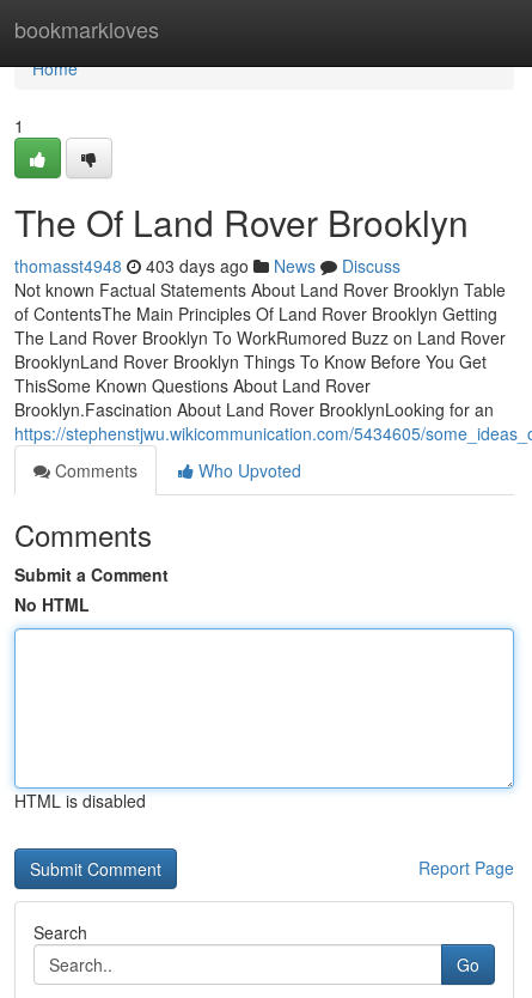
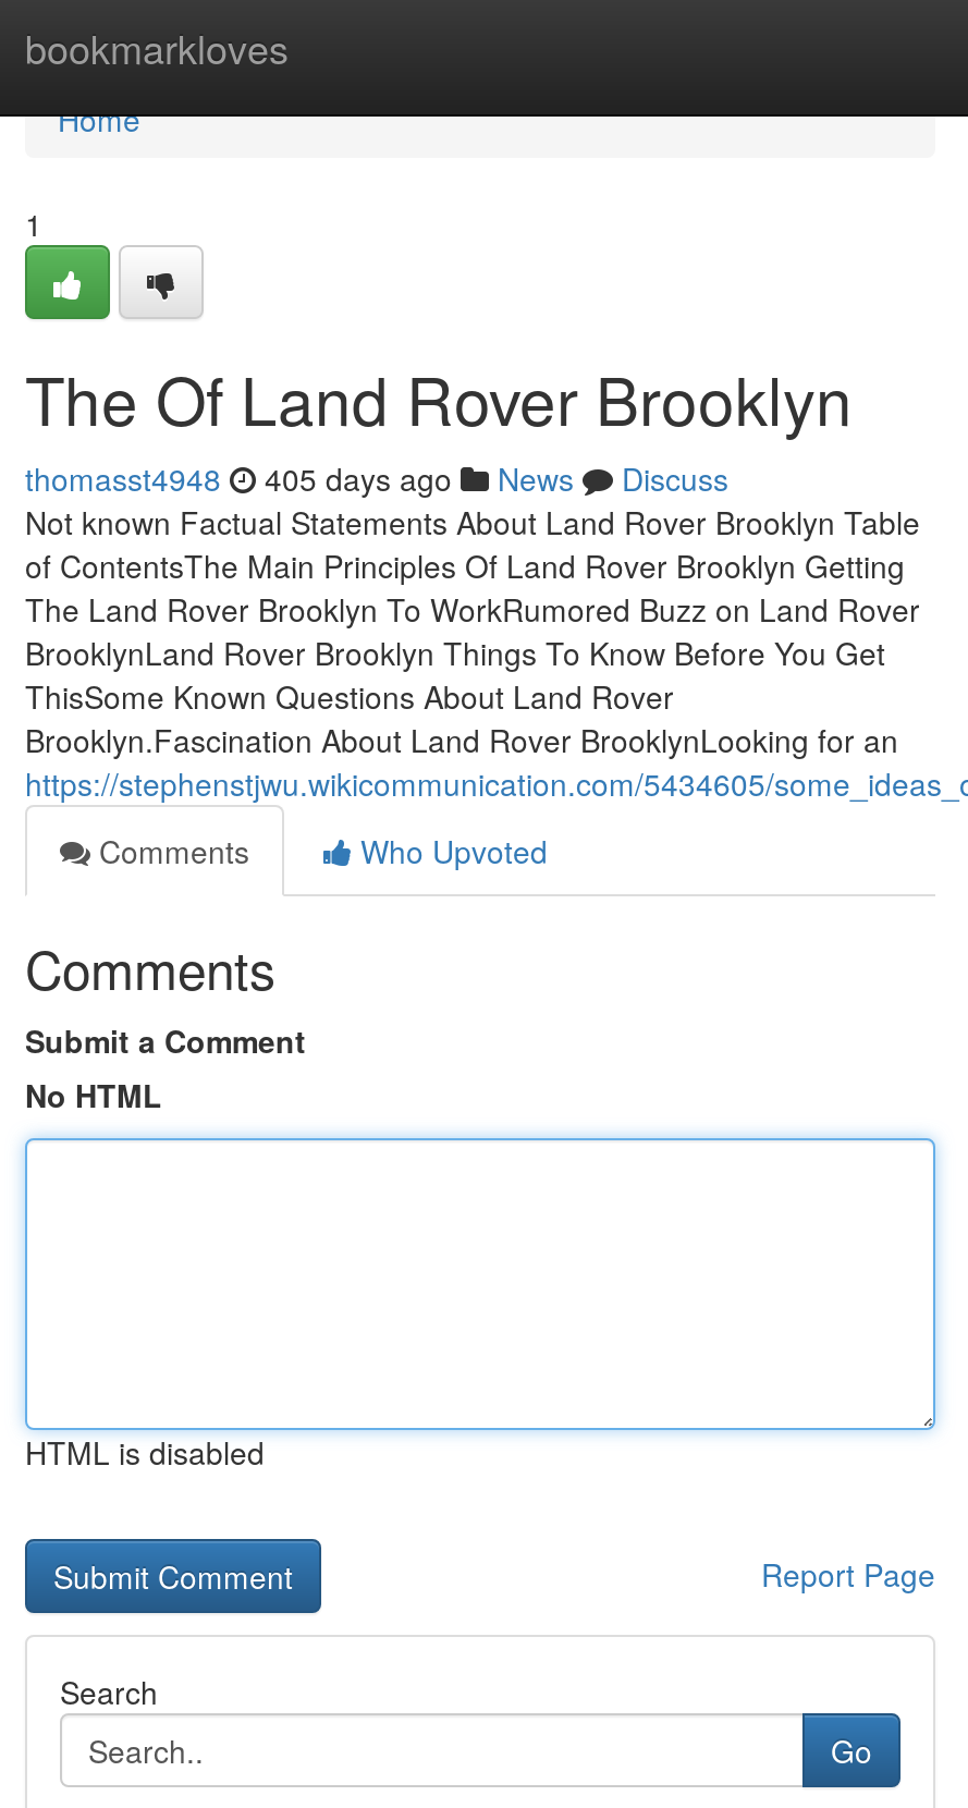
[14,254,400,278] thomasst4948 403 days ago News Discuss -> [25,456,728,500] thomasst4948 405 days ago News Discuss

